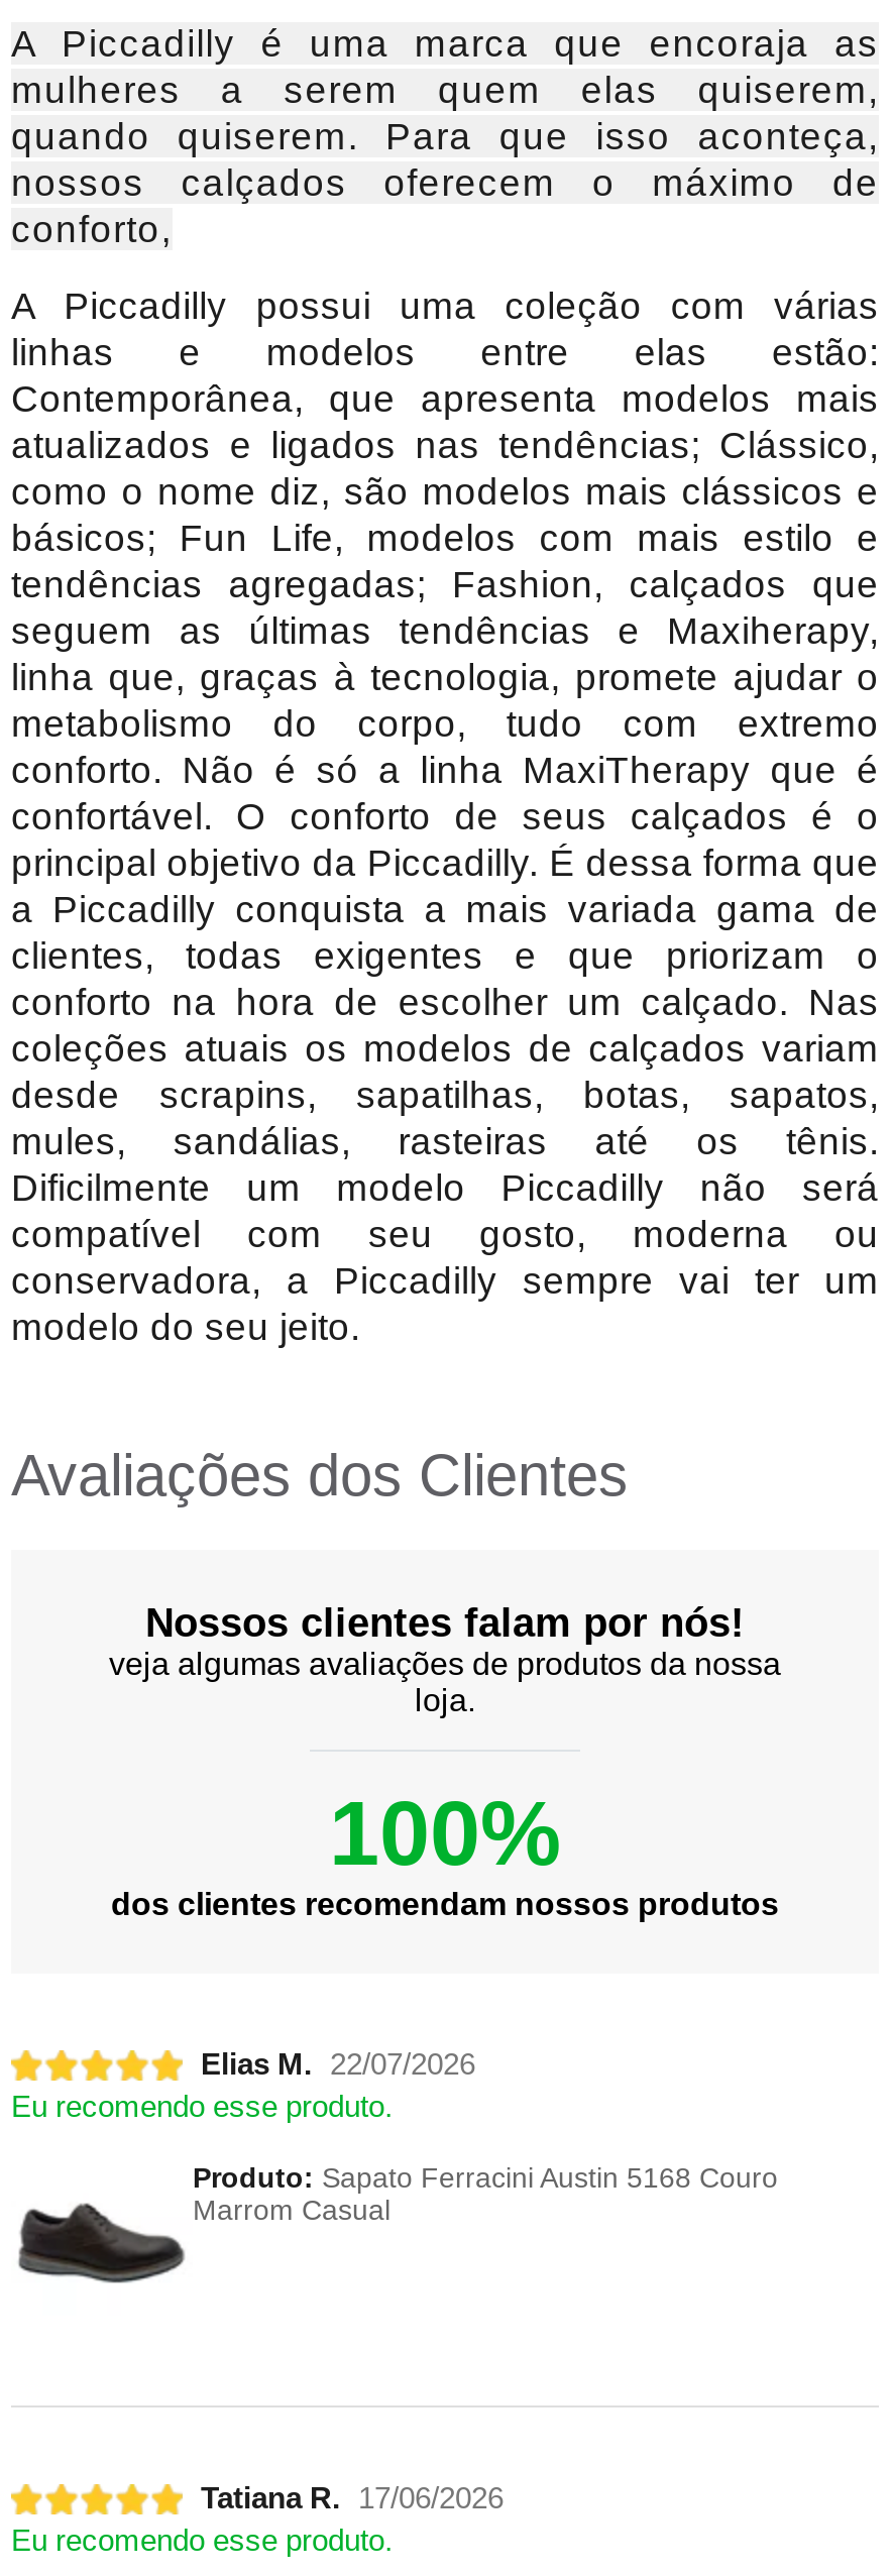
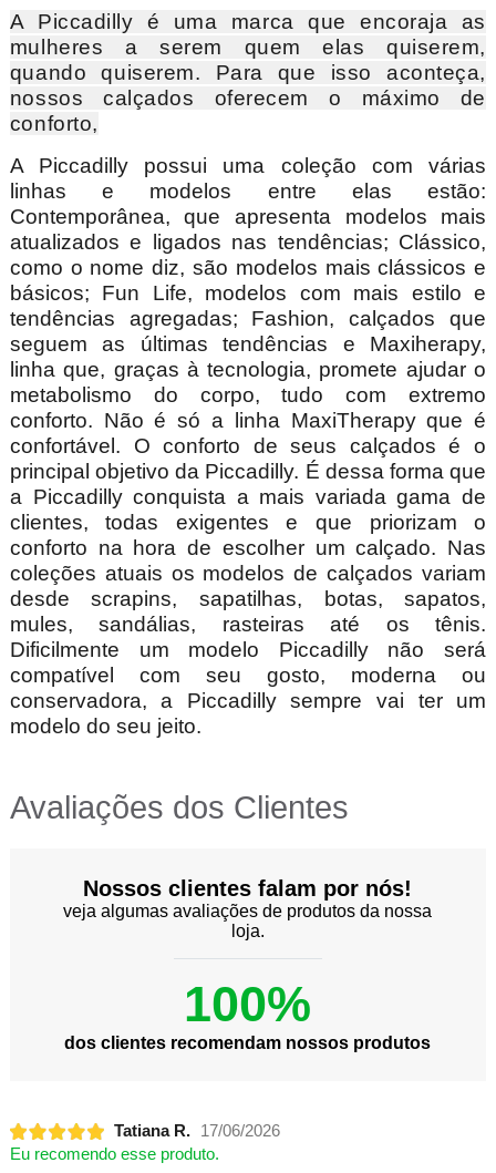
[11,2048,778,2284] [image] | Elias M. 22/07/2026 | Eu recomendo esse produto. | Produto: Sapato Ferracini Austin 5168 Couro | Marrom Casual -> none

